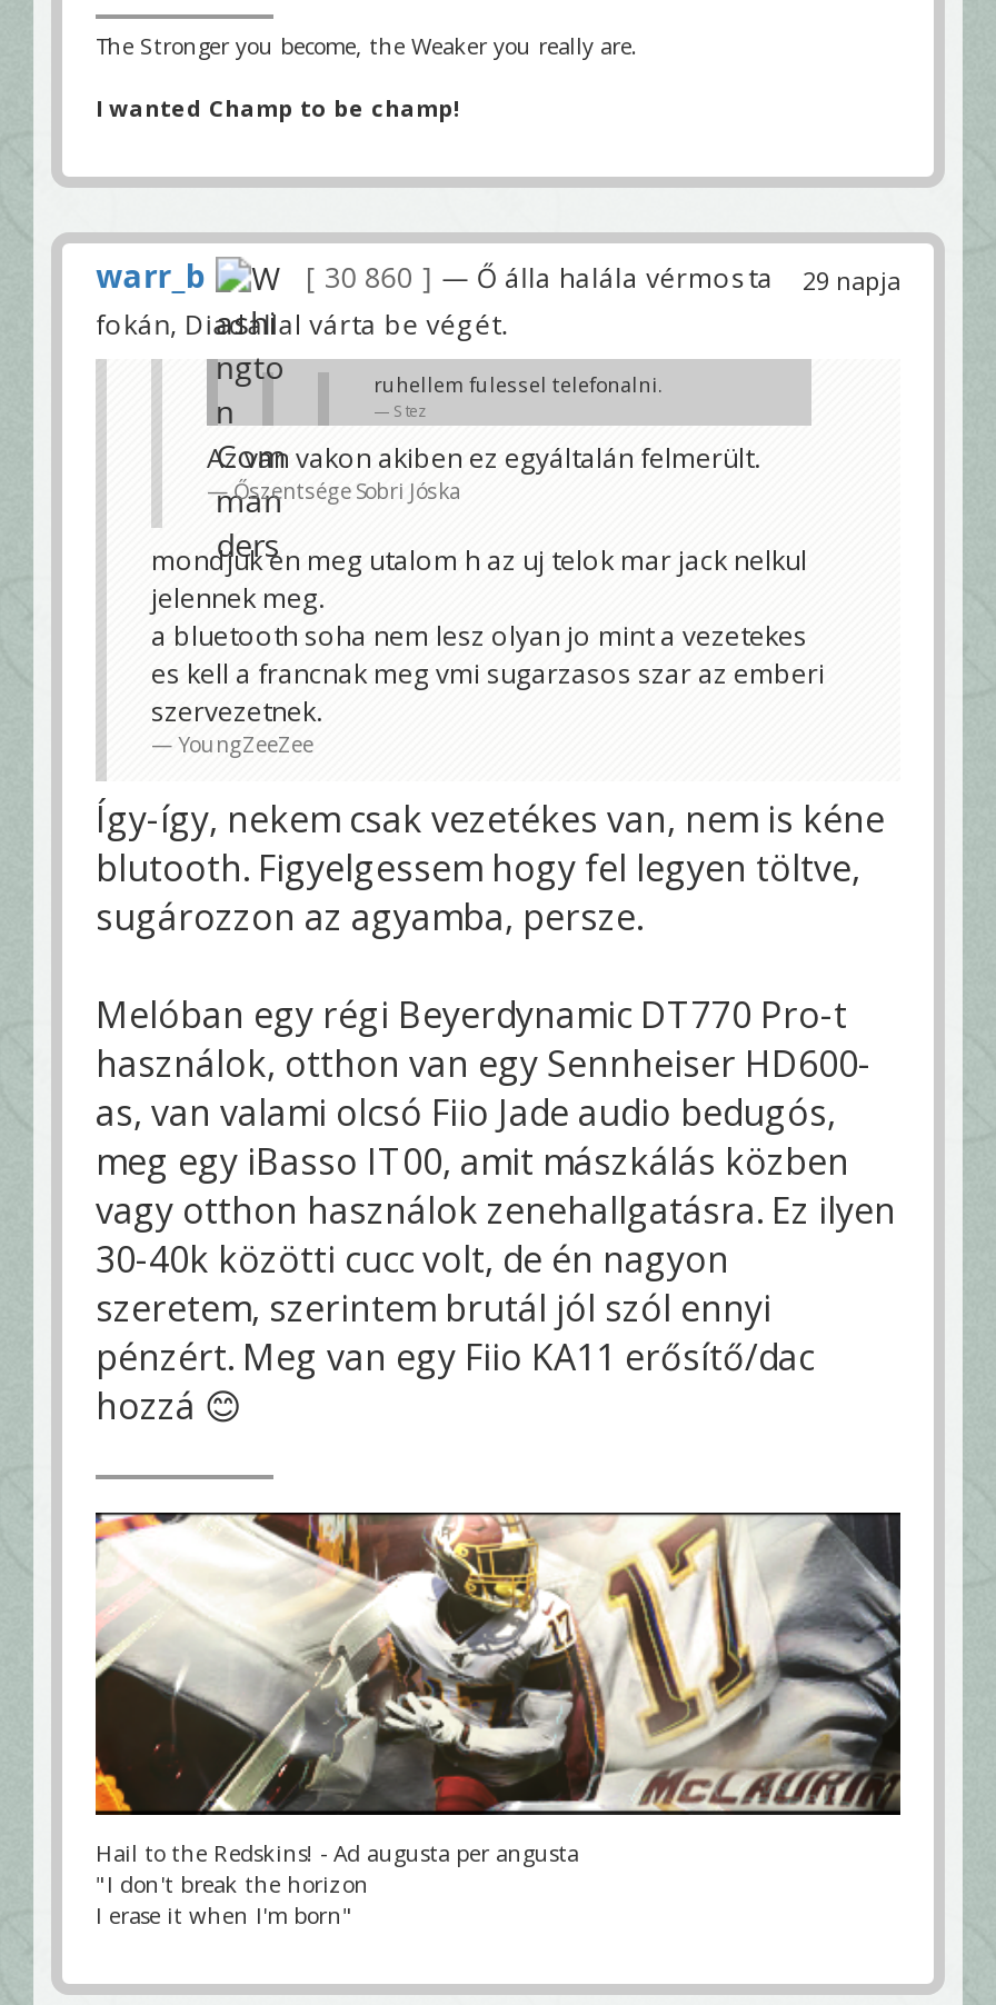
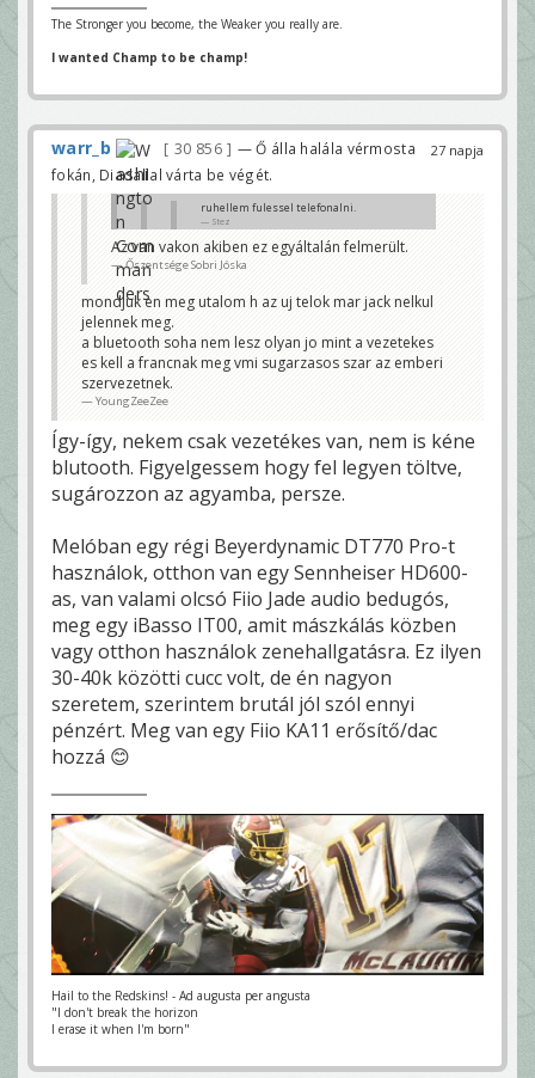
[317,258,421,296] 30 860 -> [171,139,226,159] 30 856
[803,263,900,296] 29 napja -> [431,141,484,159] 27 napja

